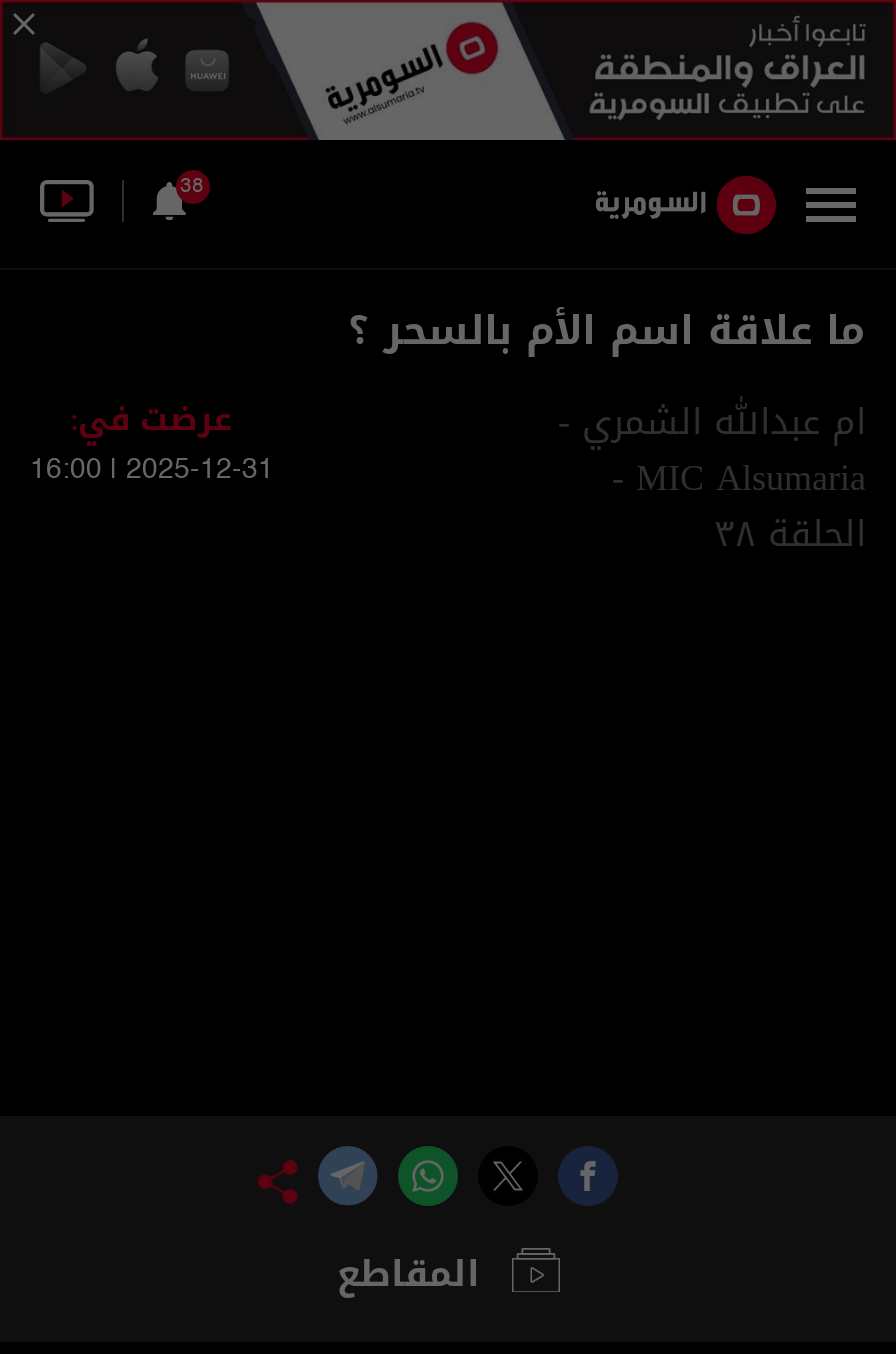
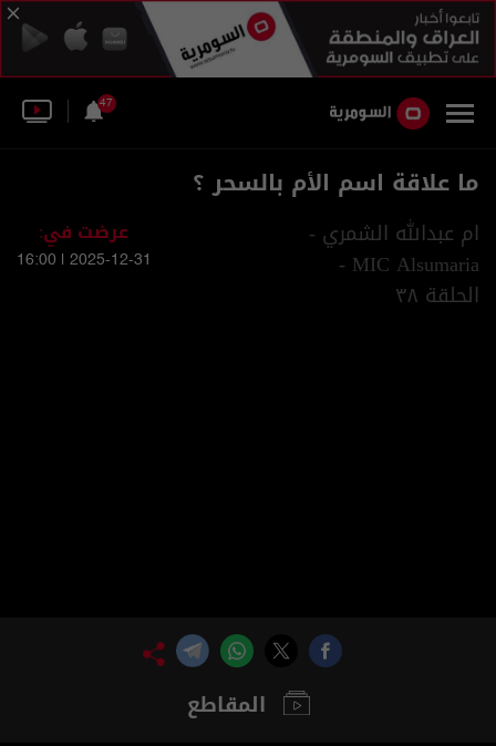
[180,176,204,196] 38 -> [100,97,113,108] 47

